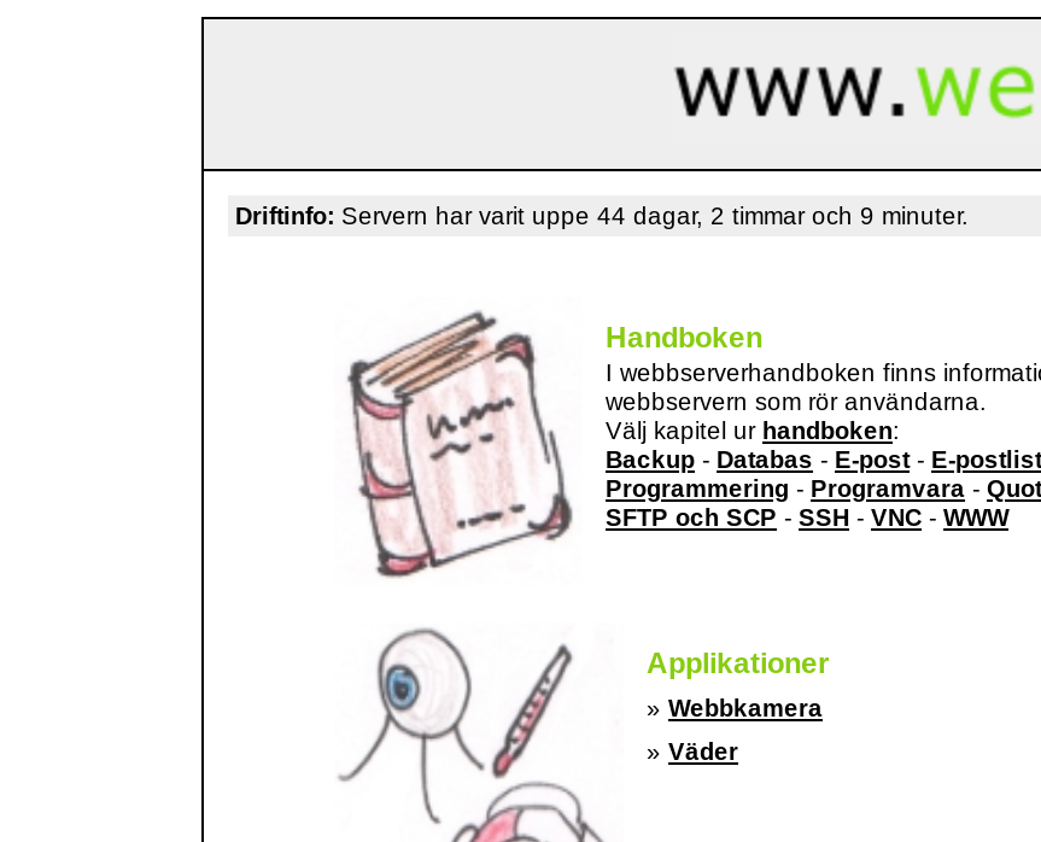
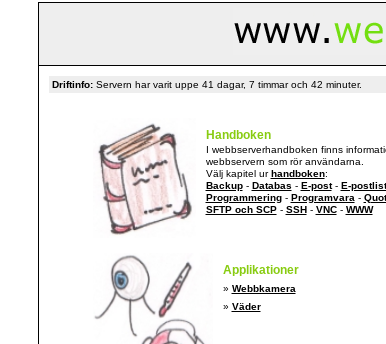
[235,203,969,229] Driftinfo: Servern har varit uppe 44 dagar, 2 timmar och 9 minuter. -> [52,79,362,90] Driftinfo: Servern har varit uppe 41 dagar, 7 timmar och 42 minuter.

